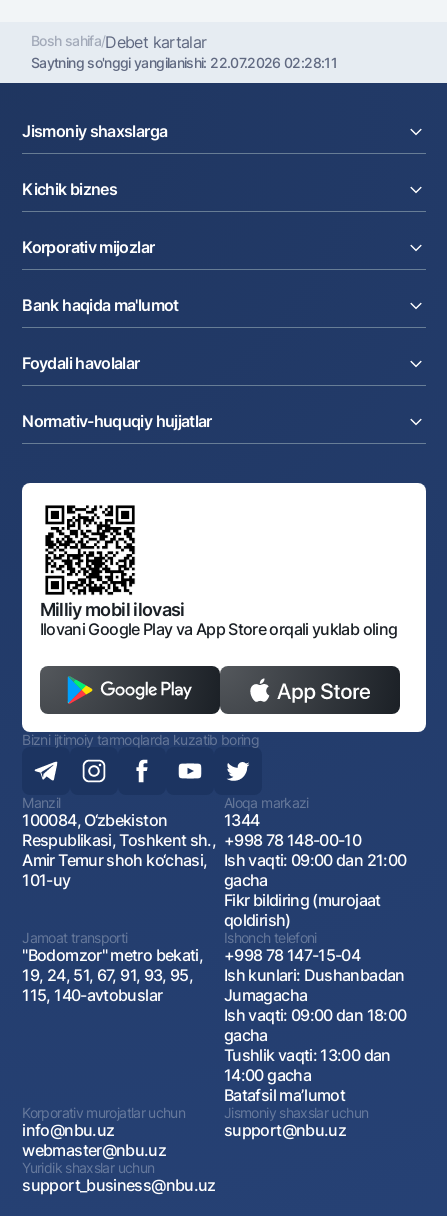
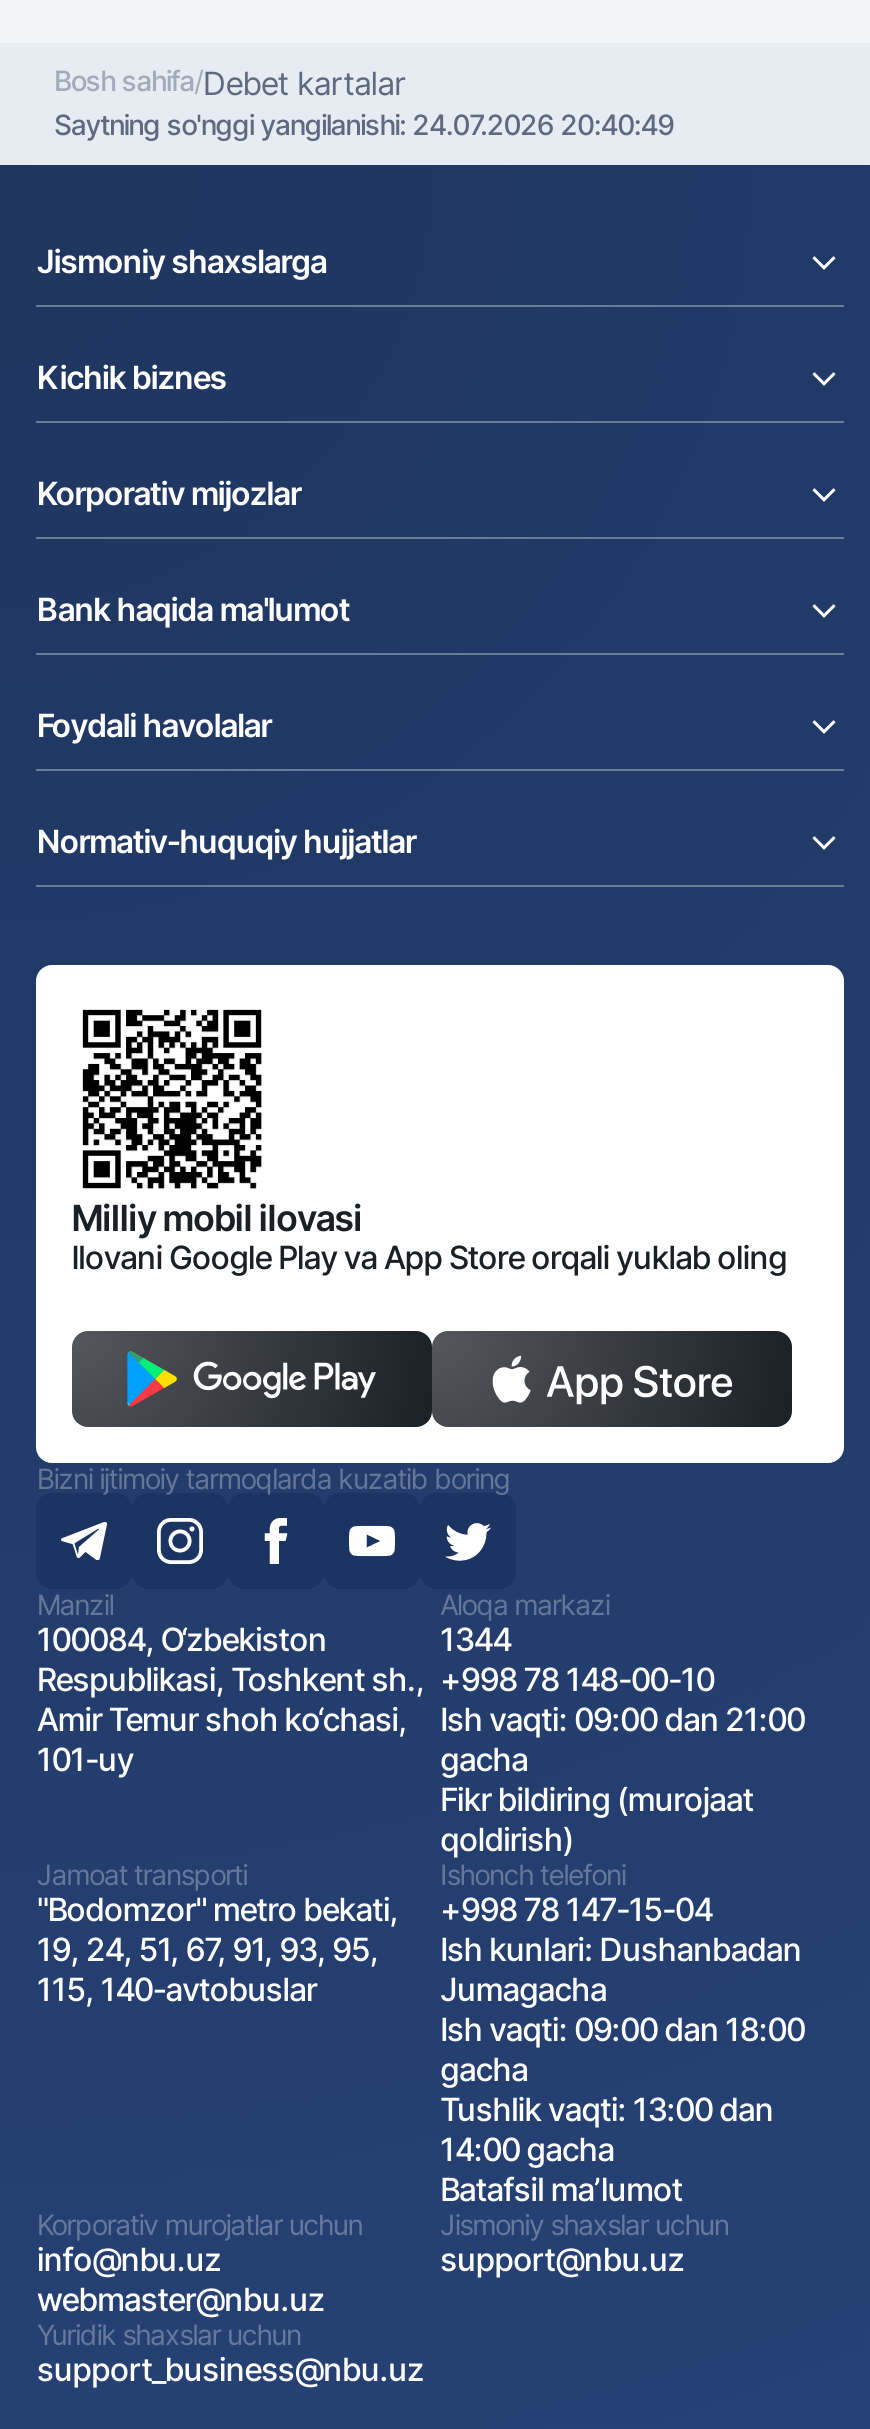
[31,54,337,71] Saytning so'nggi yangilanishi: 22.07.2026 02:28:11 -> [54,108,674,142] Saytning so'nggi yangilanishi: 24.07.2026 20:40:49

